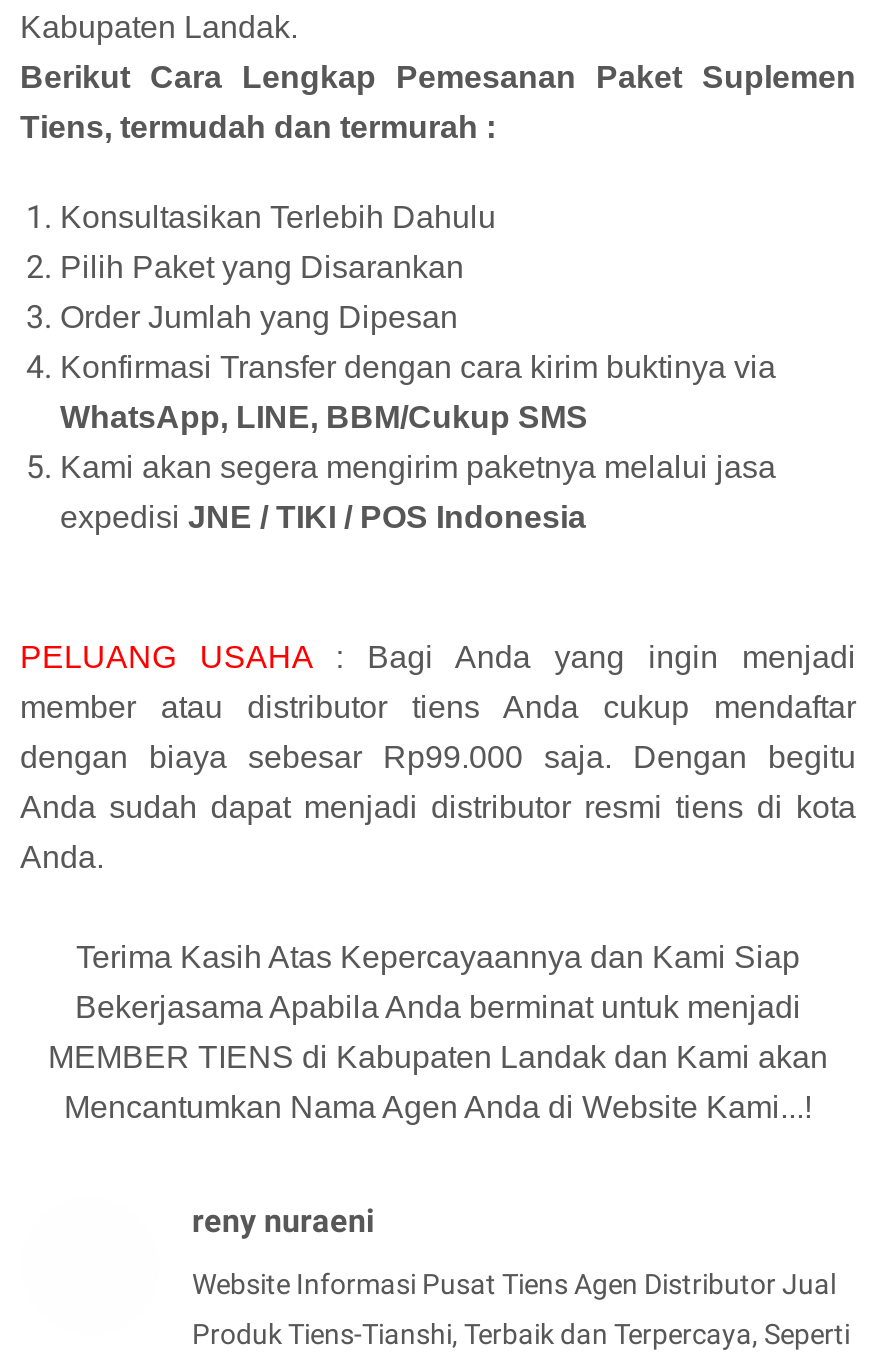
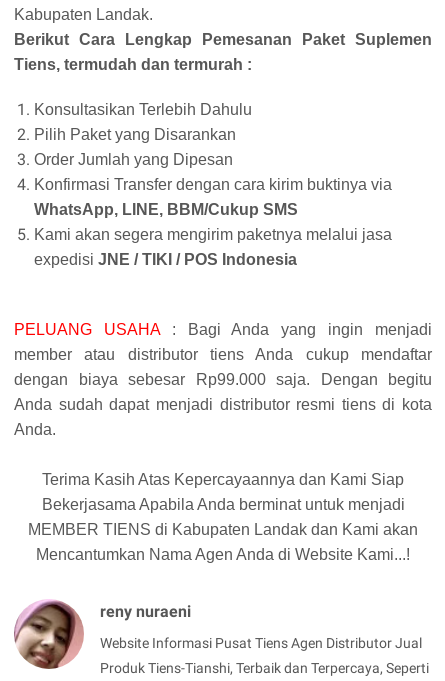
none -> [13,599,85,670] [image]

